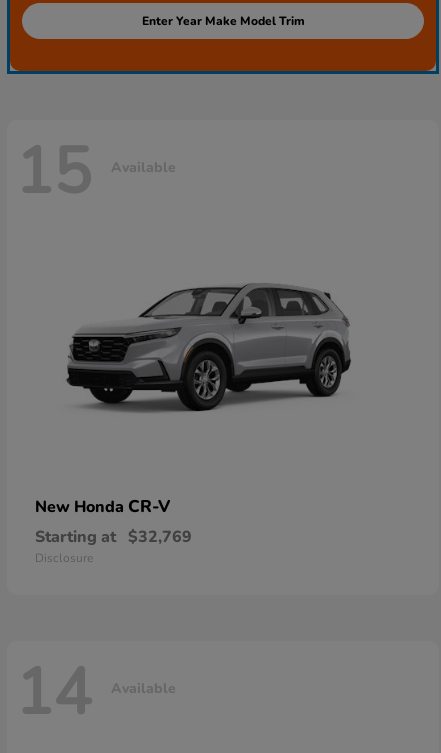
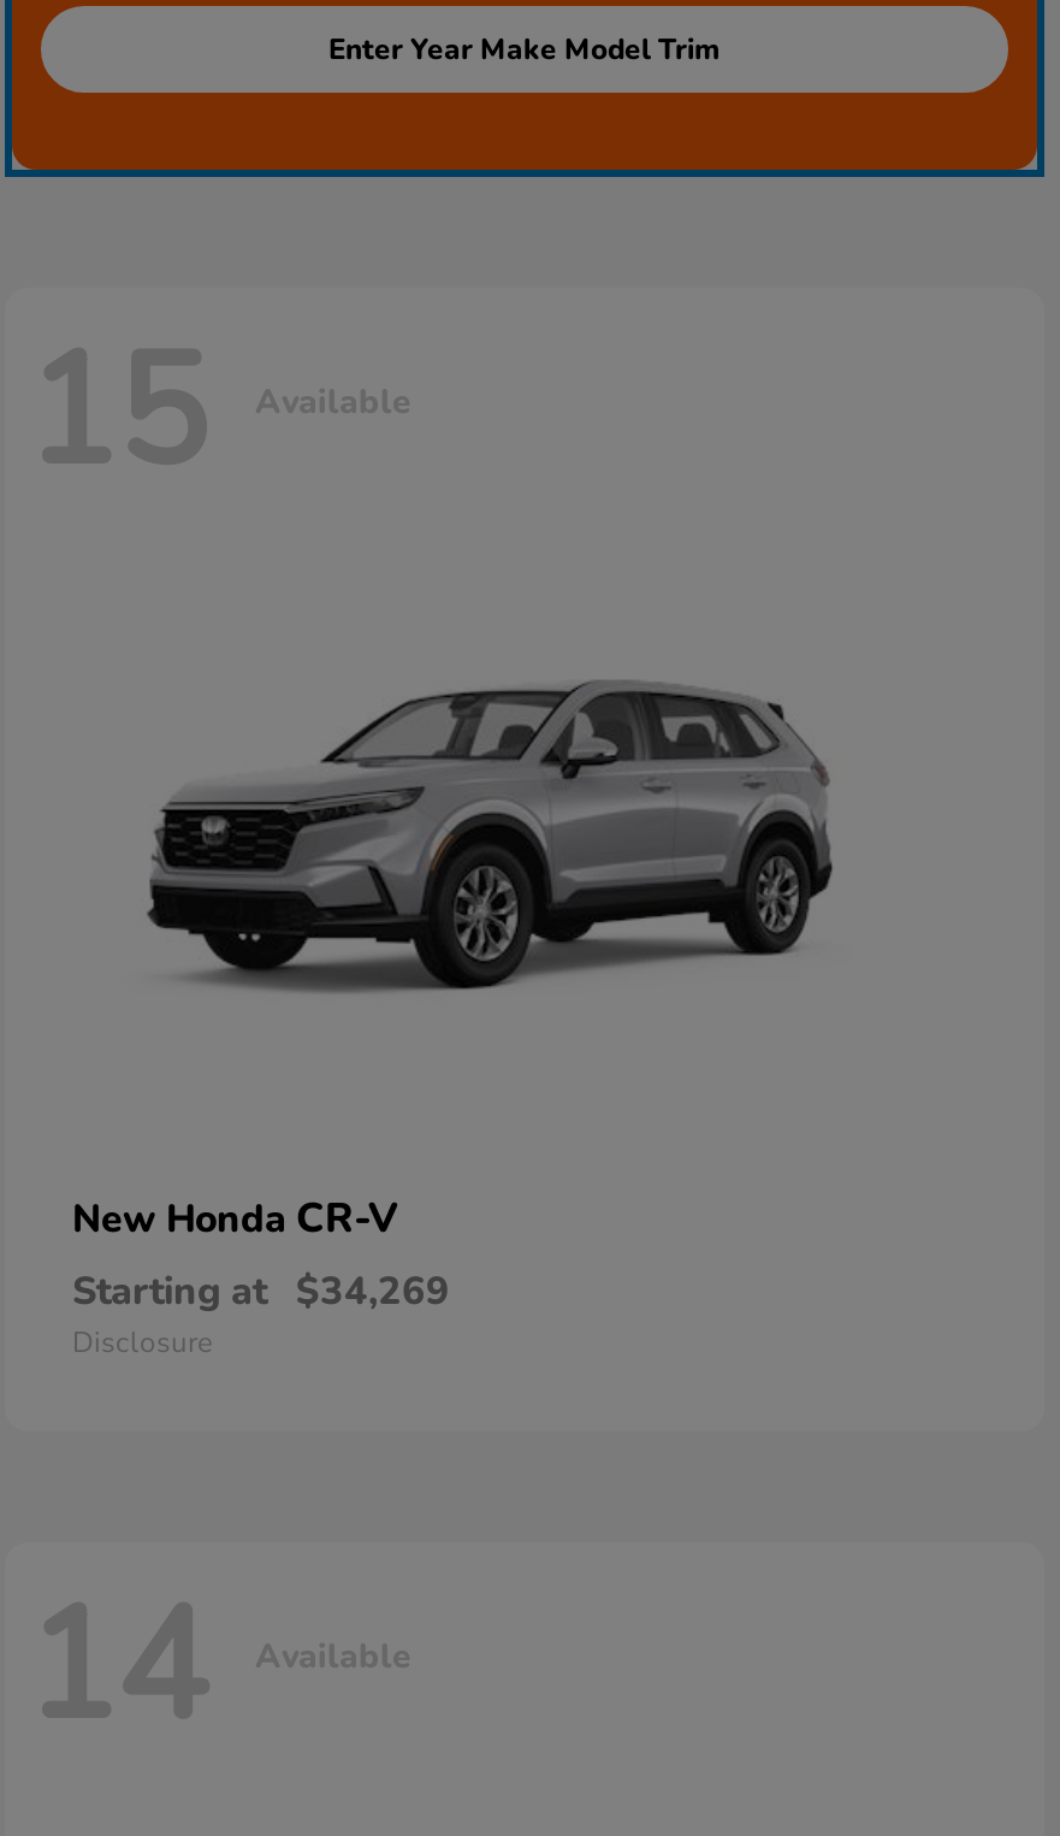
[35,526,192,548] Starting at $32,769 -> [72,1265,450,1318] Starting at $34,269

